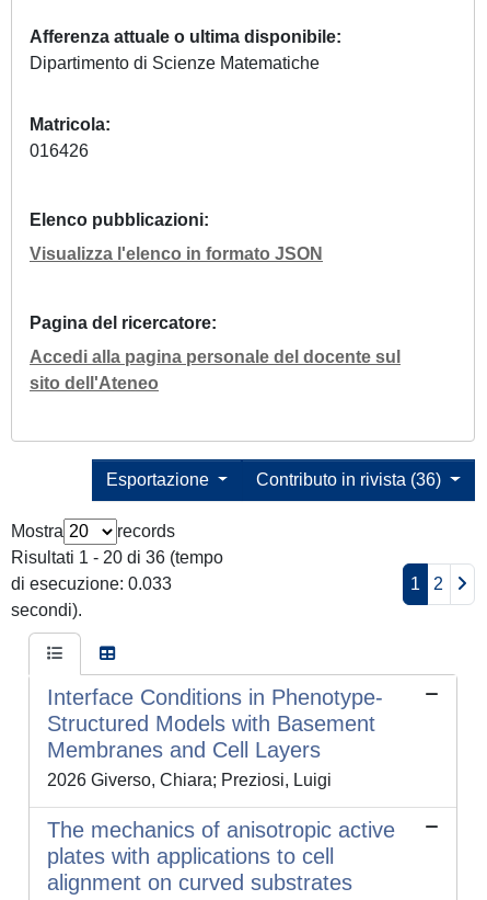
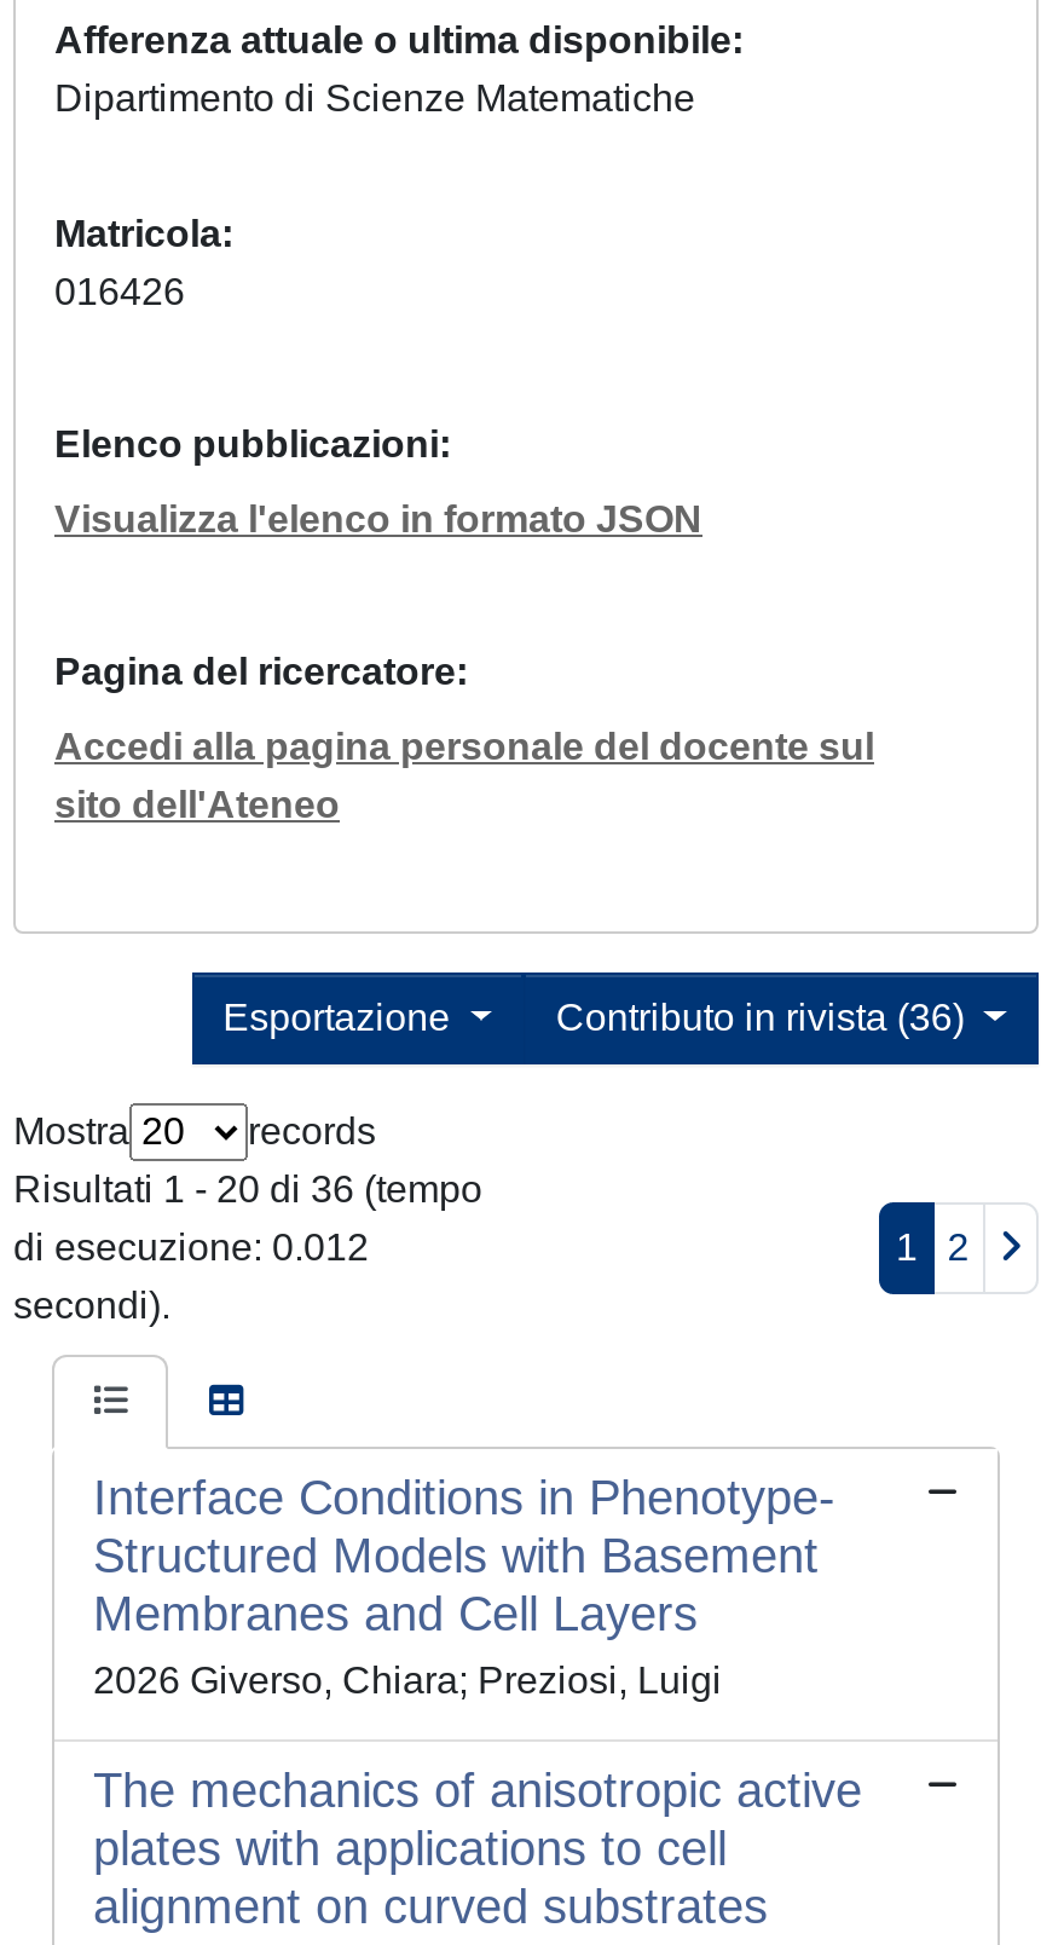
[11,575,172,593] di esecuzione: 0.033 -> [13,1227,369,1269] di esecuzione: 0.012

